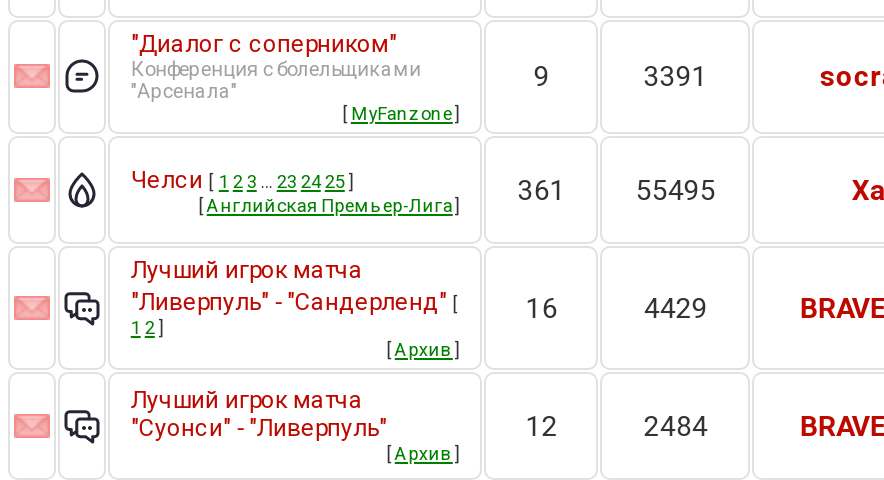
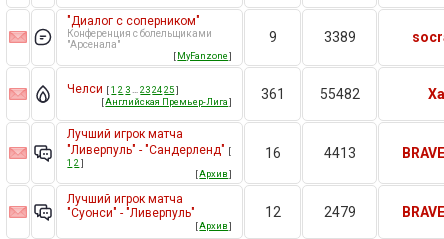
[644,60,708,92] 3391 -> [324,29,356,45] 3389
[636,174,716,206] 55495 -> [320,86,360,102] 55482
[644,292,708,324] 4429 -> [324,145,356,161] 4413
[644,410,708,442] 2484 -> [324,204,356,220] 2479

